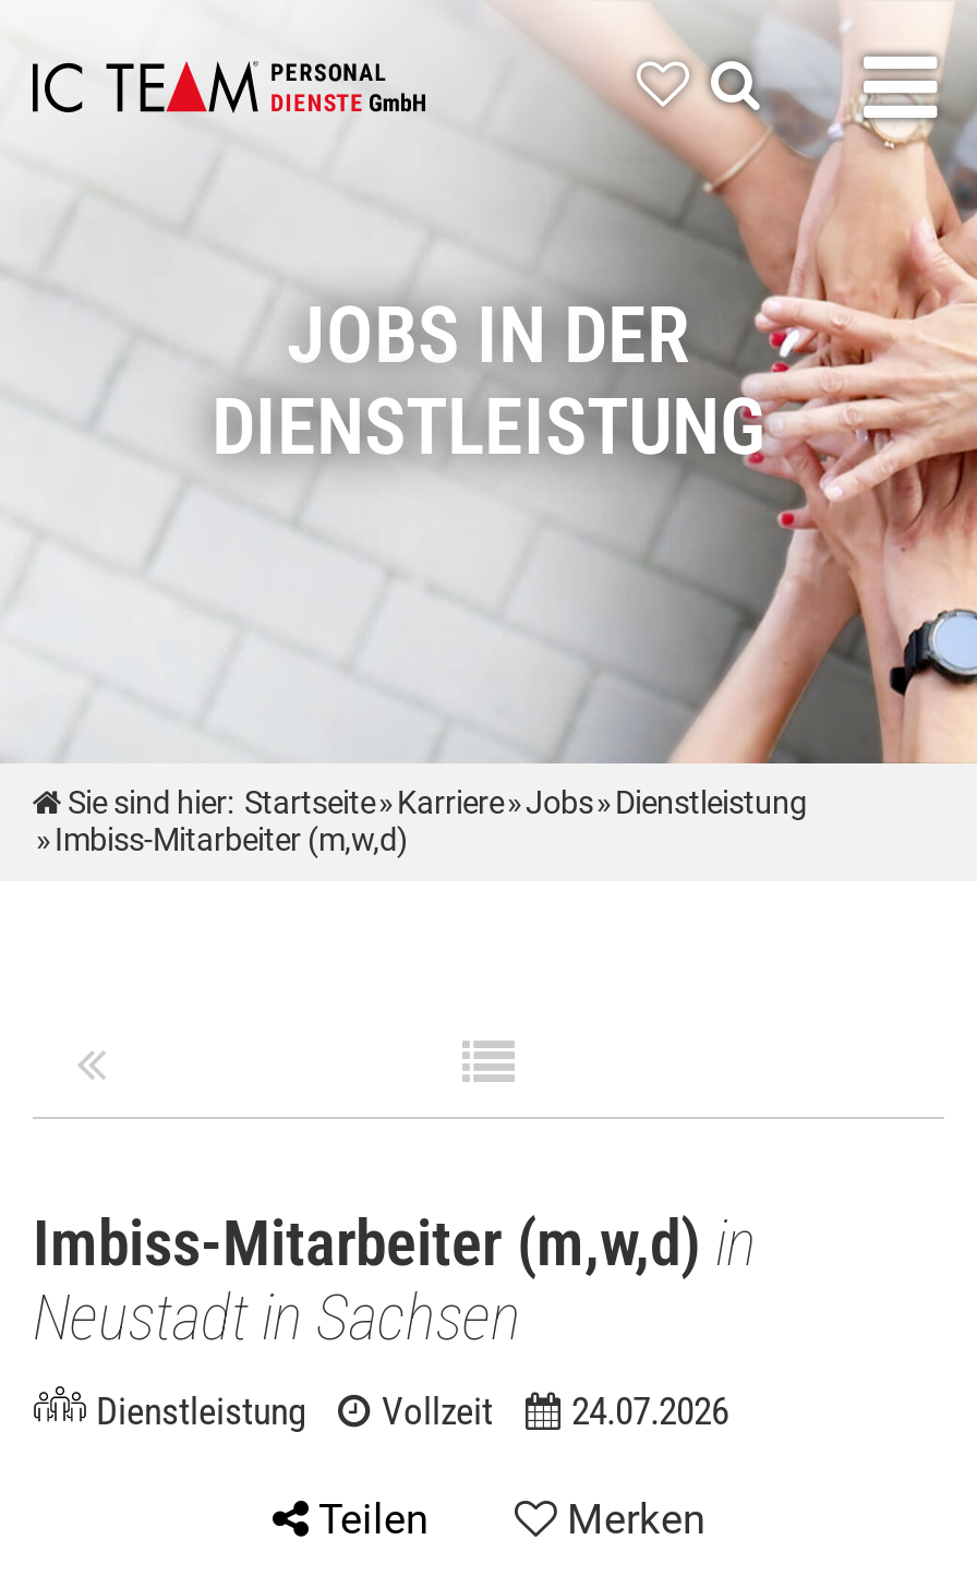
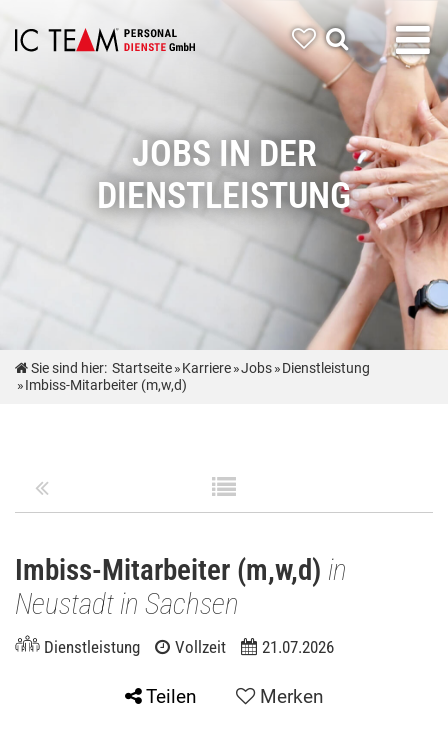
[87,1389,728,1433] Dienstleistung Vollzeit 24.07.2026 -> [40,637,334,657] Dienstleistung Vollzeit 21.07.2026

